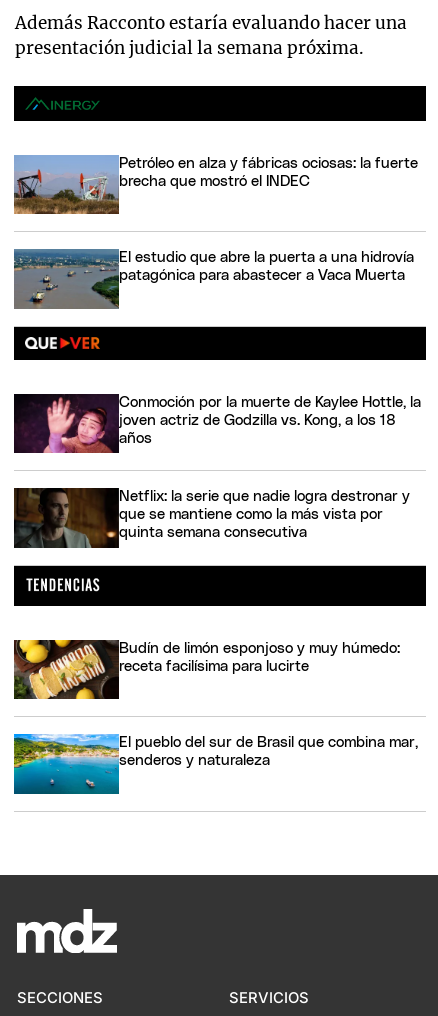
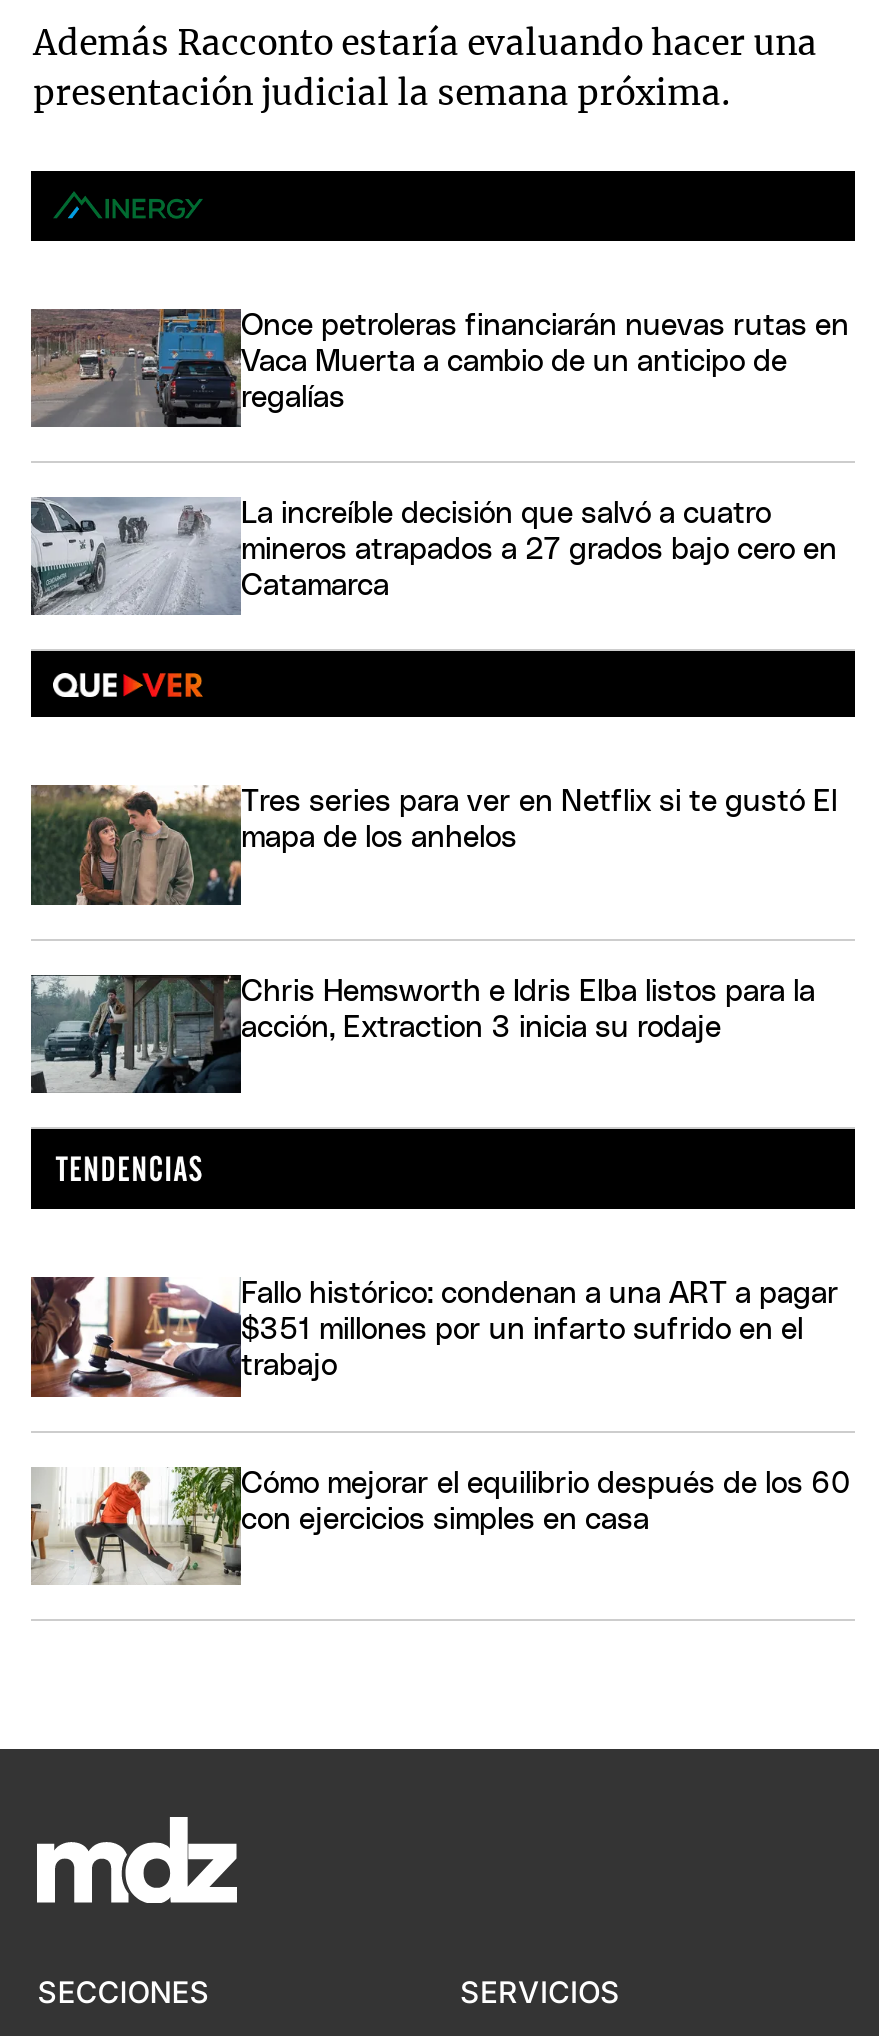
[14,155,418,215] [image] | Petróleo en alza y fábricas ociosas: la fuerte | brecha que mostró el INDEC -> [29,308,849,428] [image] | Once petroleras financiarán nuevas rutas en | Vaca Muerta a cambio de un anticipo de | regalías
[14,249,414,309] [image] | El estudio que abre la puerta a una hidrovía | patagónica para abastecer a Vaca Muerta -> [31,498,837,614] [image] | La increíble decisión que salvó a cuatro | mineros atrapados a 27 grados bajo cero en | Catamarca
[13,393,421,454] [image] | Conmoción por la muerte de Kaylee Hottle, la | joven actriz de Godzilla vs. Kong, a los 18 | años -> [29,784,837,906] [image] | Tres series para ver en Netflix si te gustó El | mapa de los anhelos
[13,487,410,549] [image] | Netflix: la serie que nadie logra destronar y | que se mantiene como la más vista por | quinta semana consecutiva -> [29,974,815,1096] [image] | Chris Hemsworth e Idris Elba listos para la | acción, Extraction 3 inicia su rodaje
[14,639,400,700] [image] | Budín de limón esponjoso y muy húmedo: | receta facilísima para lucirte -> [31,1274,839,1398] [image] | Fallo histórico: condenan a una ART a pagar | $351 millones por un infarto sufrido en el | trabajo
[13,733,418,795] [image] | El pueblo del sur de Brasil que combina mar, | senderos y naturaleza -> [29,1466,851,1586] [image] | Cómo mejorar el equilibrio después de los 60 | con ejercicios simples en casa

